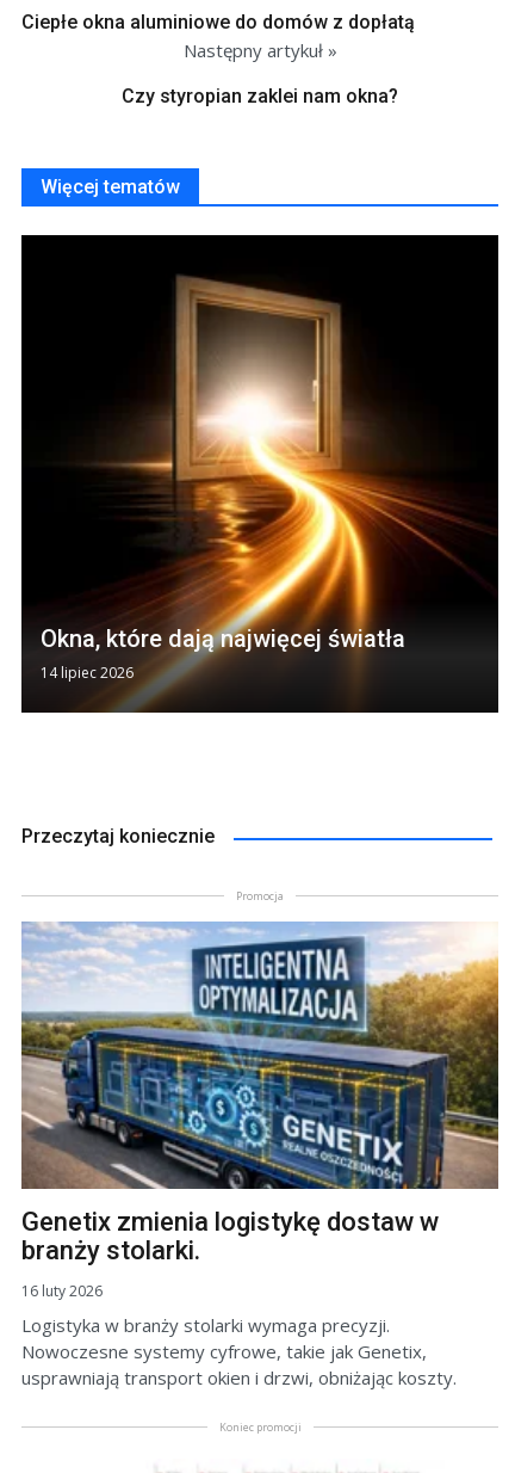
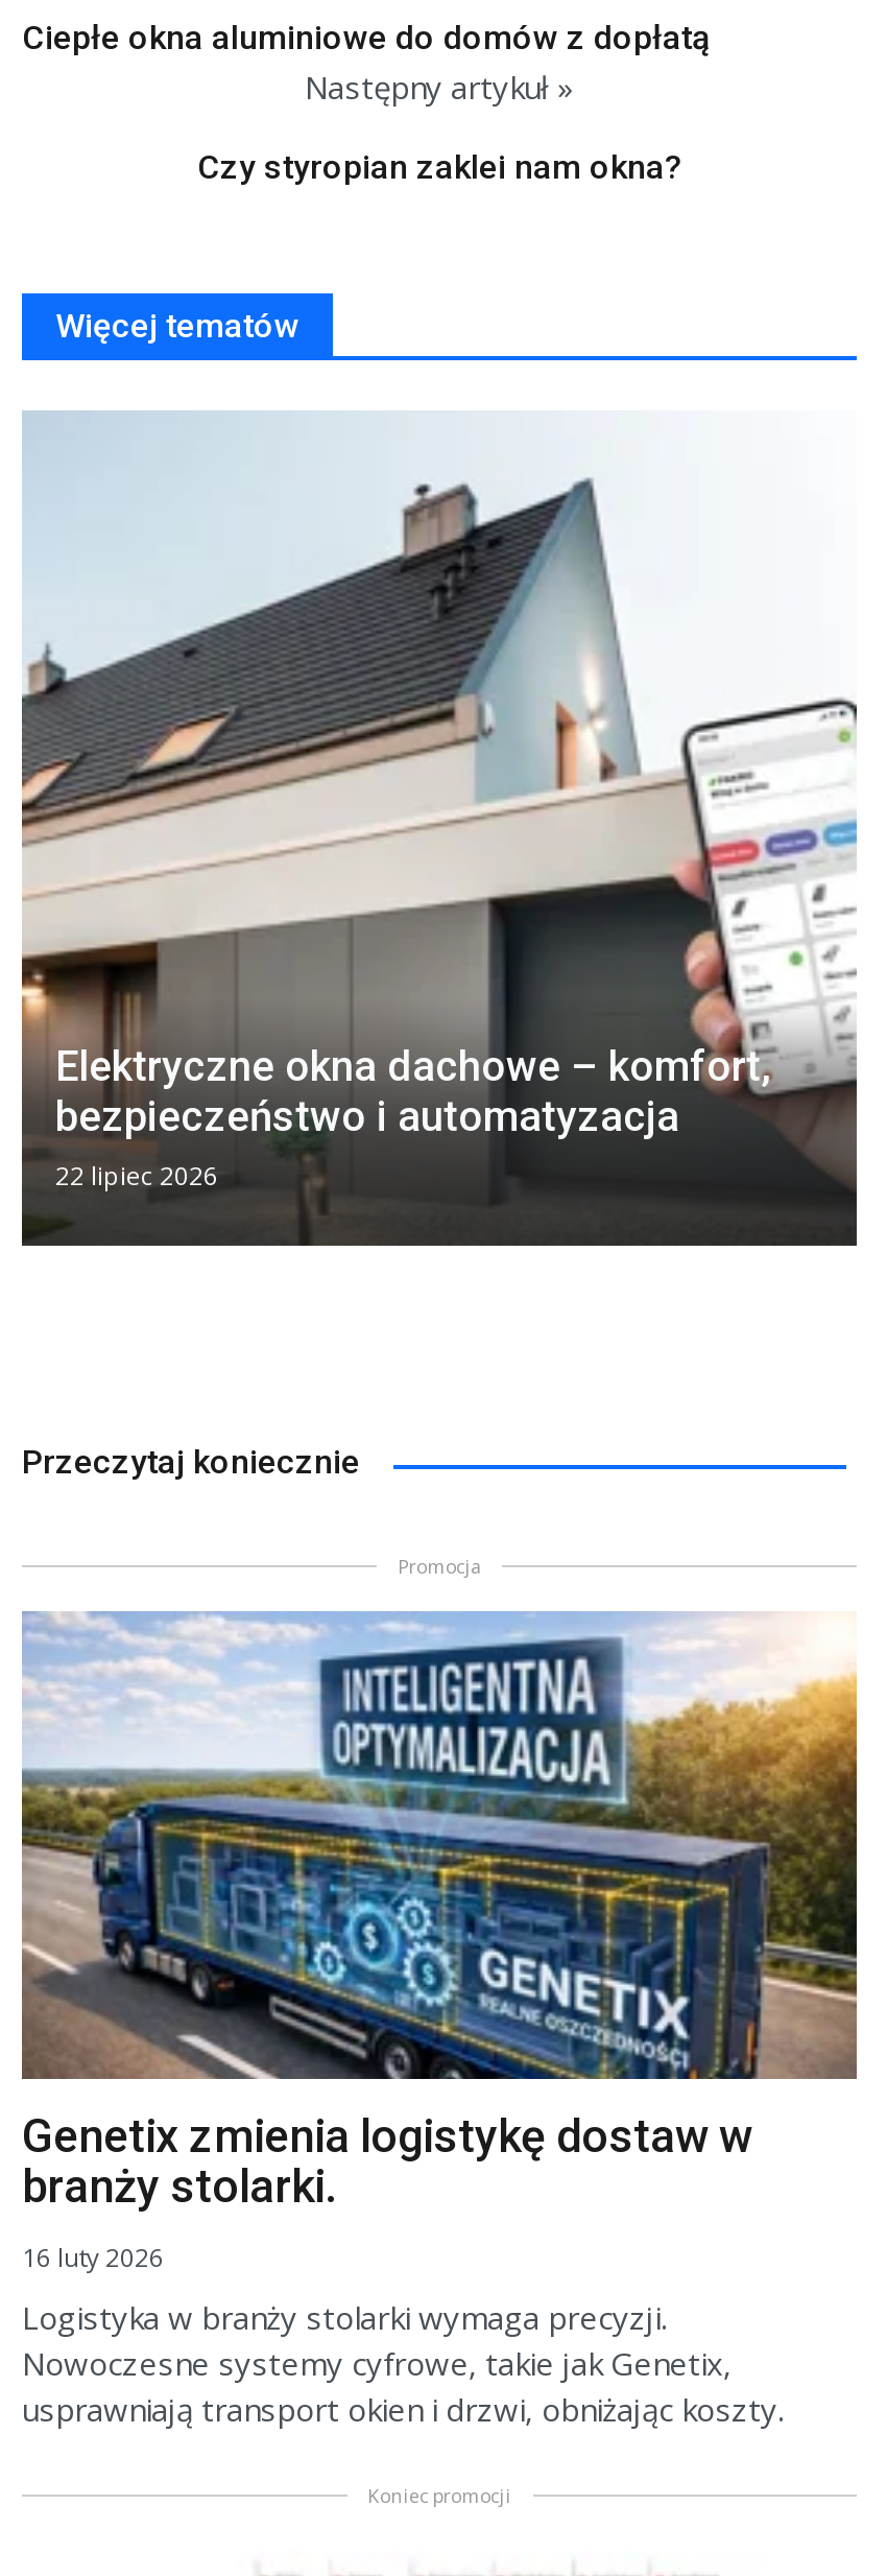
[20,234,500,710] [image] | Okna, które dają najwięcej światła | 14 lipiec 2026 -> [20,410,859,1246] [image] | Elektryczne okna dachowe – komfort, | bezpieczeństwo i automatyzacja | 22 lipiec 2026

